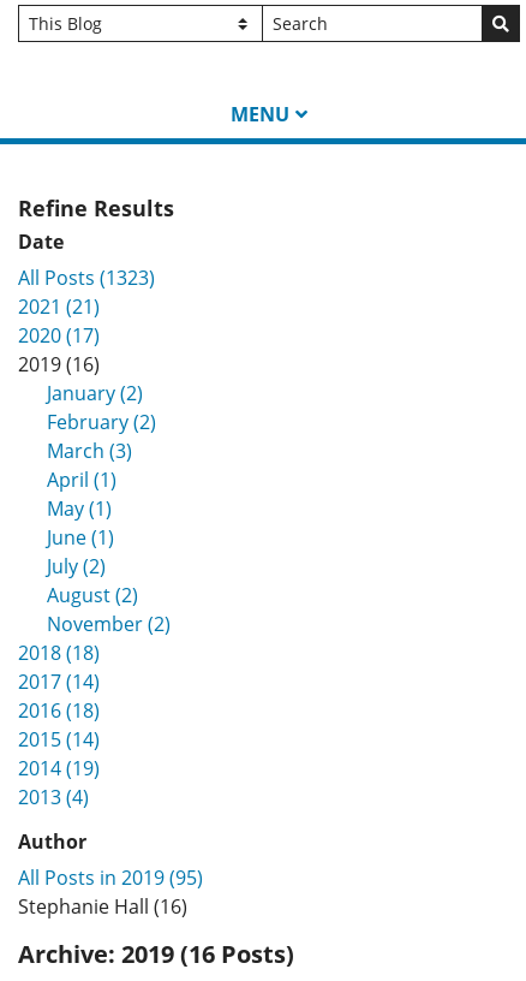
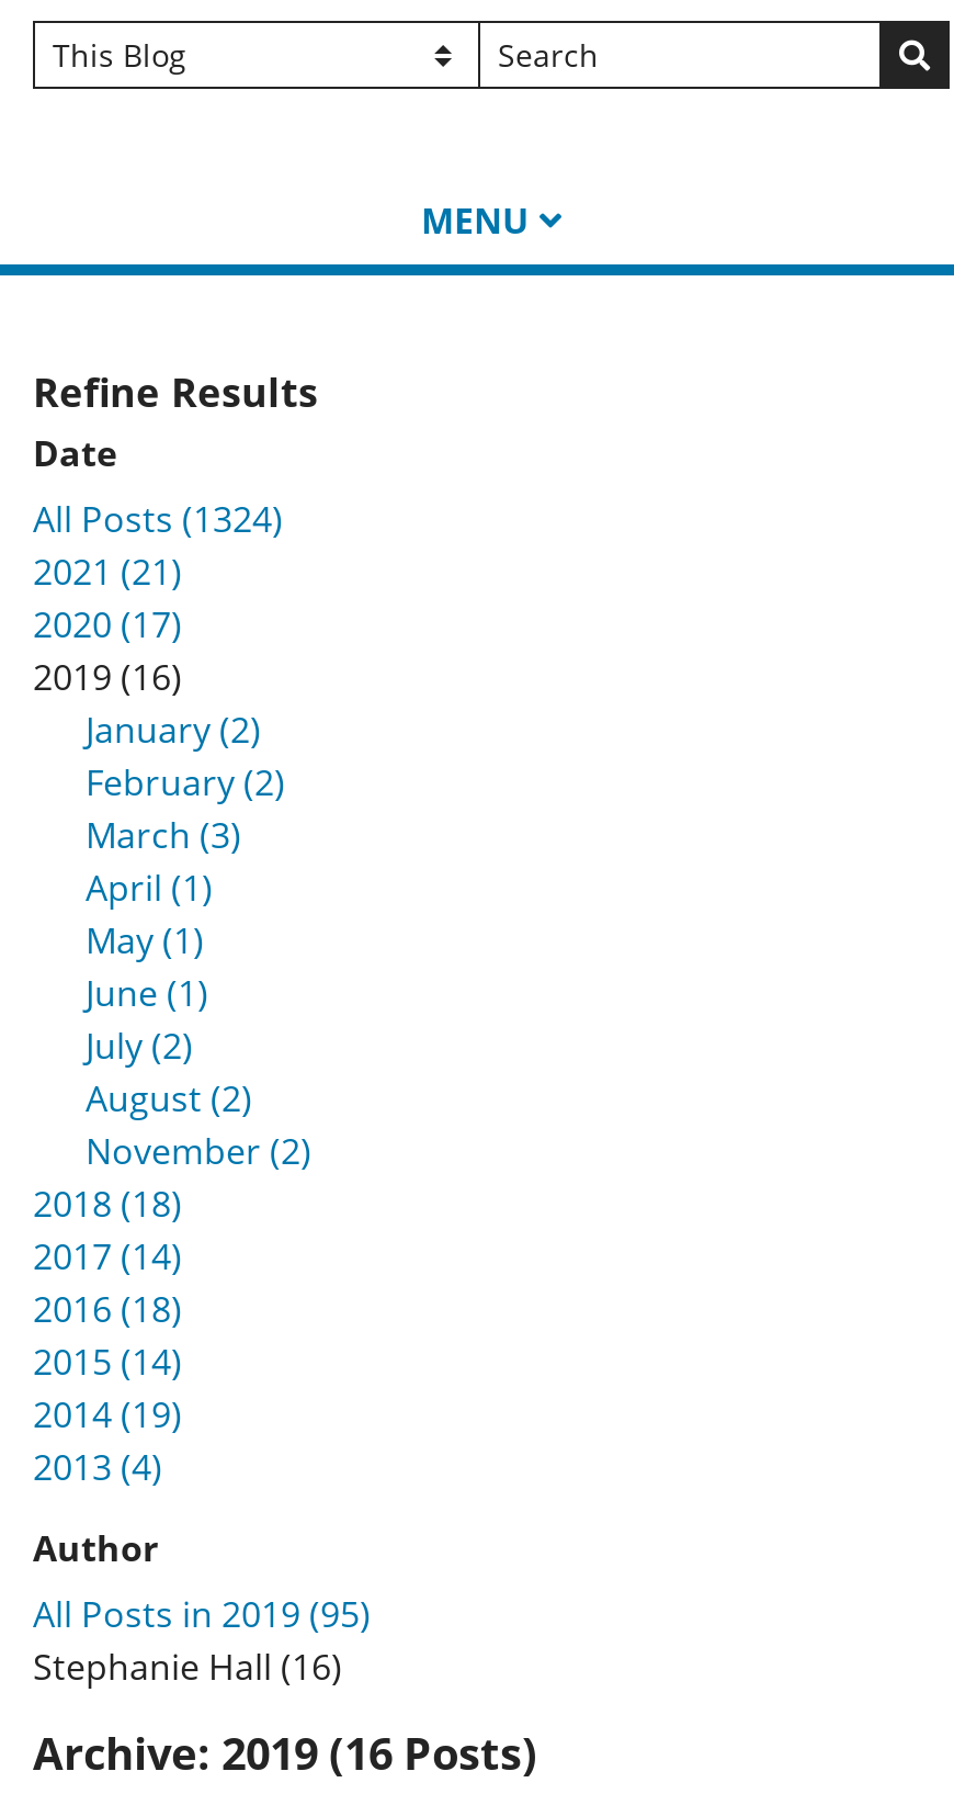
[18,265,155,291] All Posts (1323) -> [33,495,283,544] All Posts (1324)

